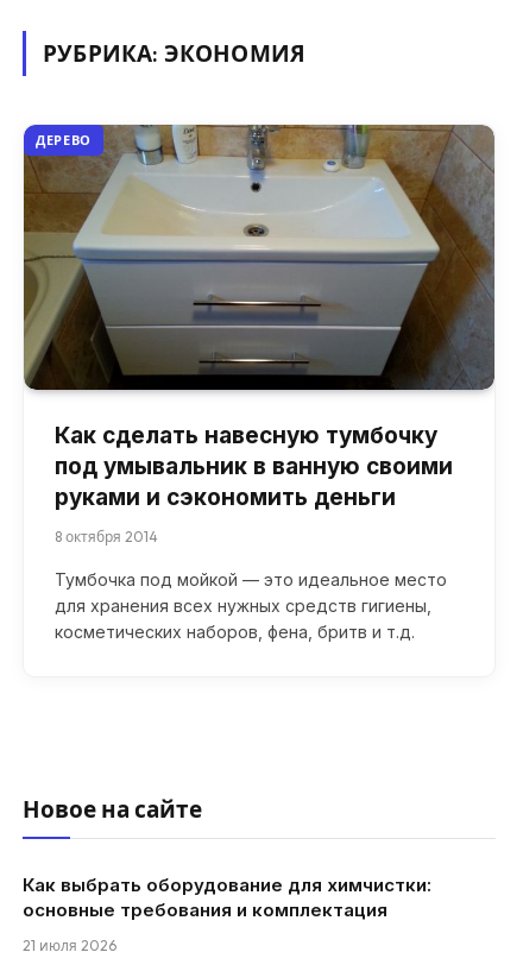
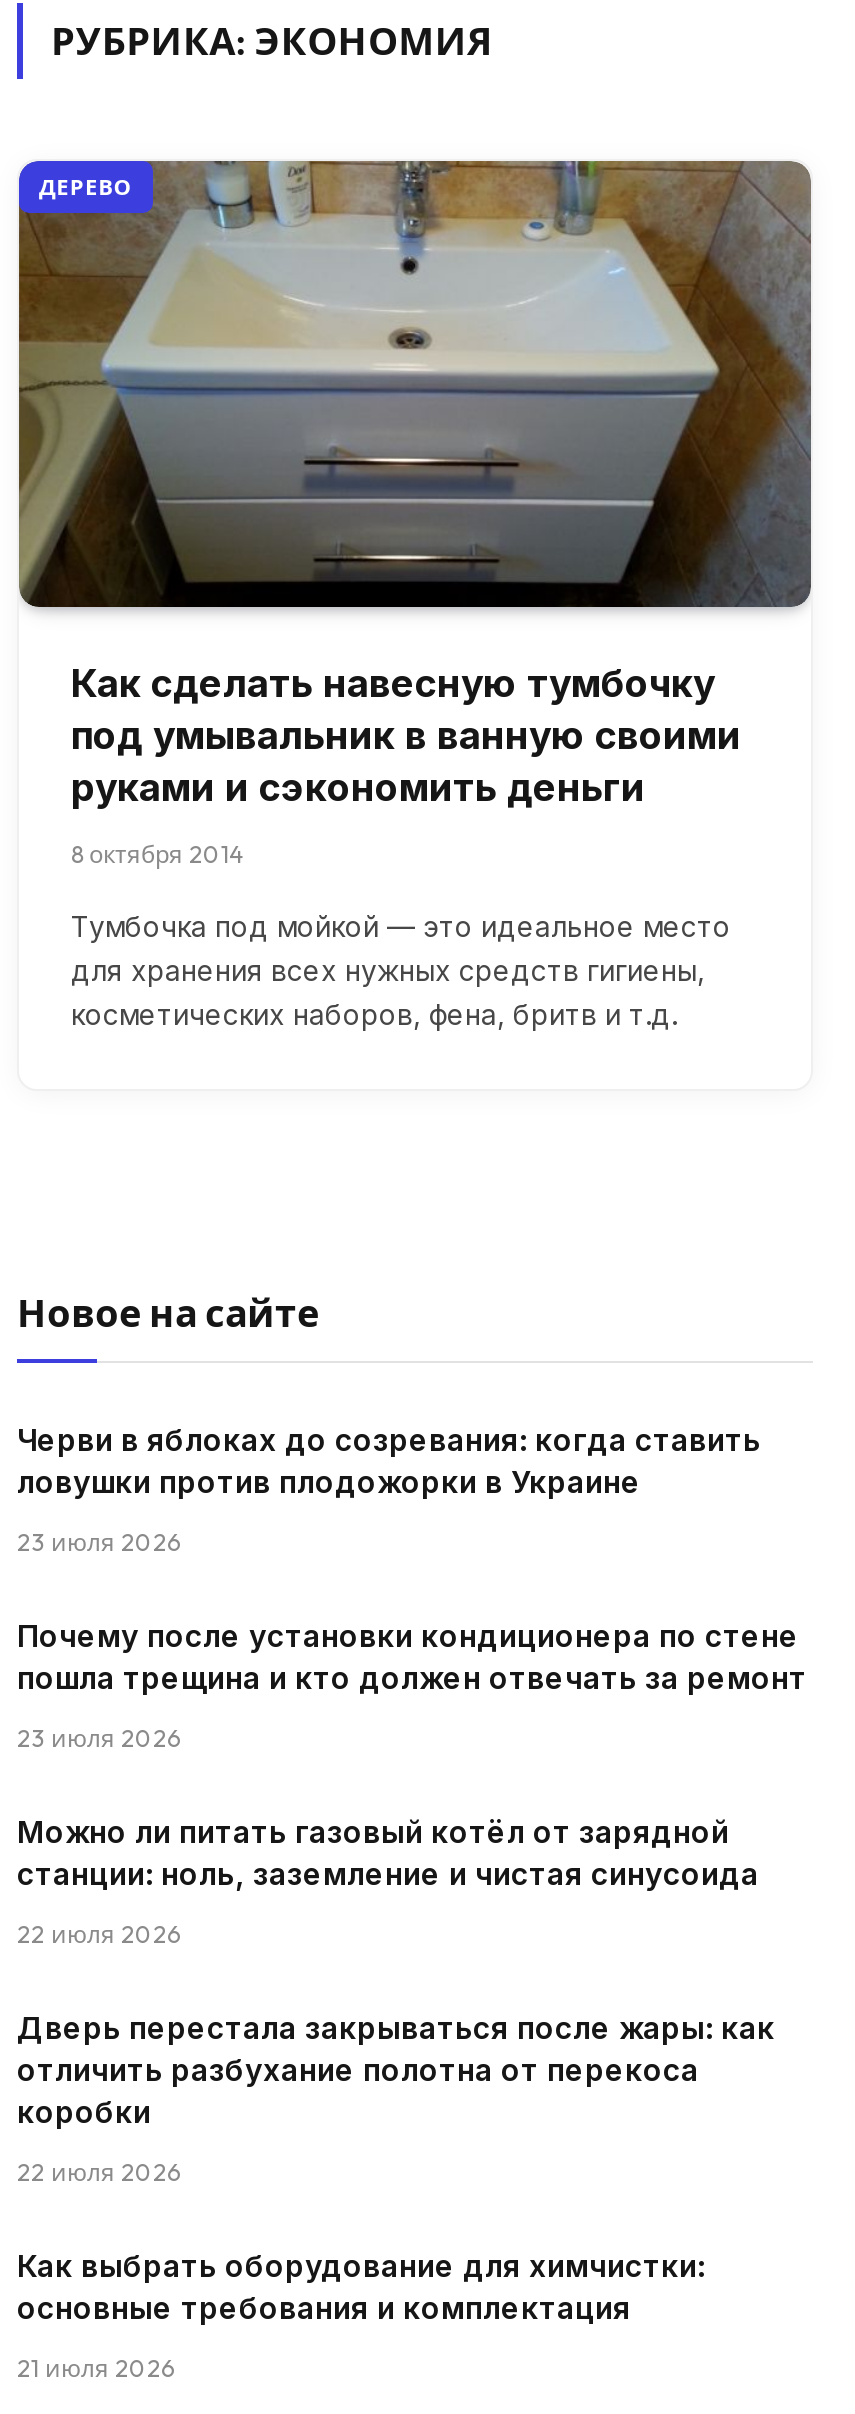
none -> [17,1421,807,2187] Черви в яблоках до созревания: когда ставить | ловушки против плодожорки в Украине | 23 июля 2026 | Почему после установки кондиционера по стене | пошла трещина и кто должен отвечать за ремонт | 23 июля 2026 | Можно ли питать газовый котёл от зарядной | станции: ноль, заземление и чистая синусоида | 22 июля 2026 | Дверь перестала закрываться после жары: как | отличить разбухание полотна от перекоса | коробки | 22 июля 2026

